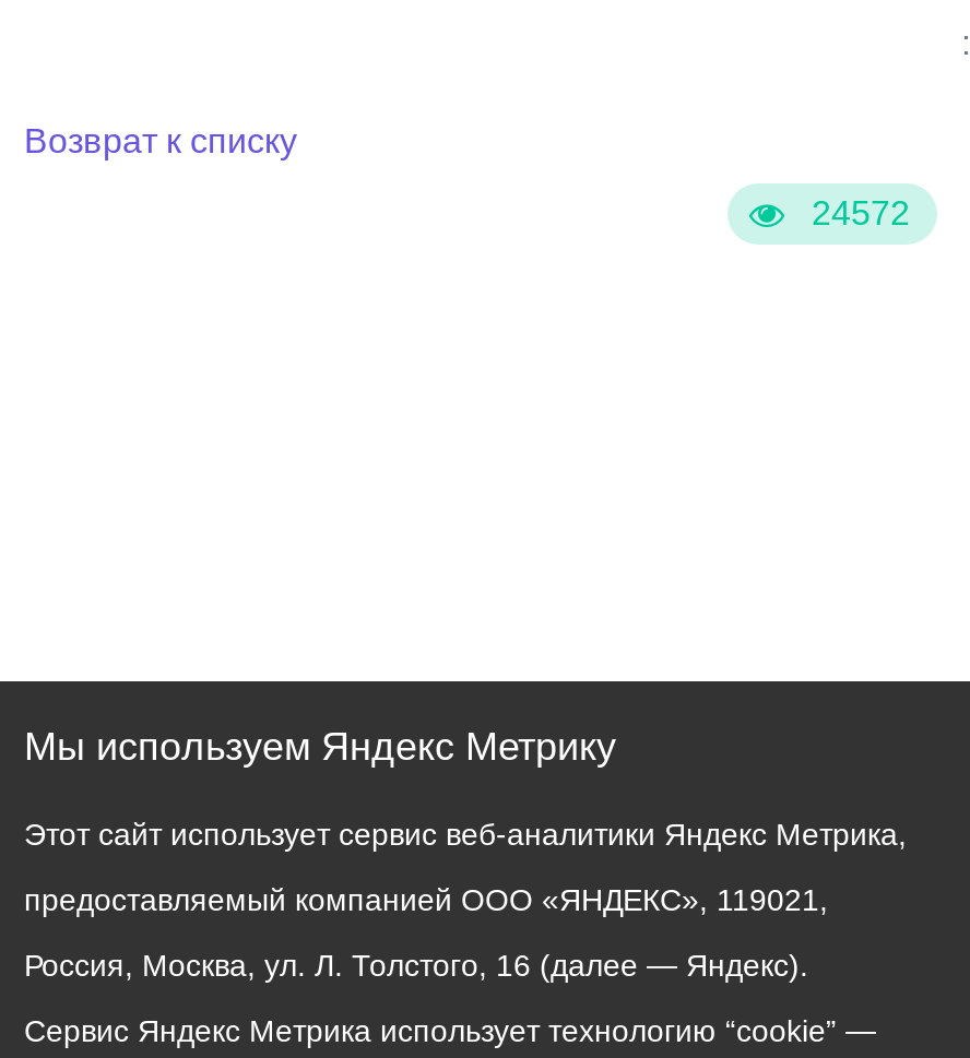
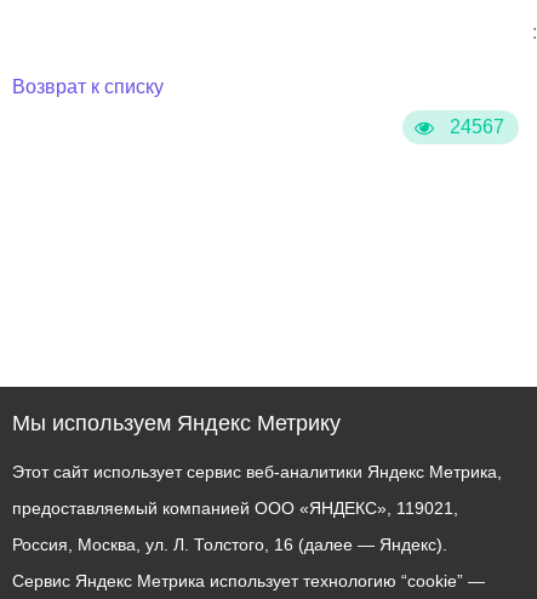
[812,195,910,232] 24572 -> [449,117,504,138] 24567

